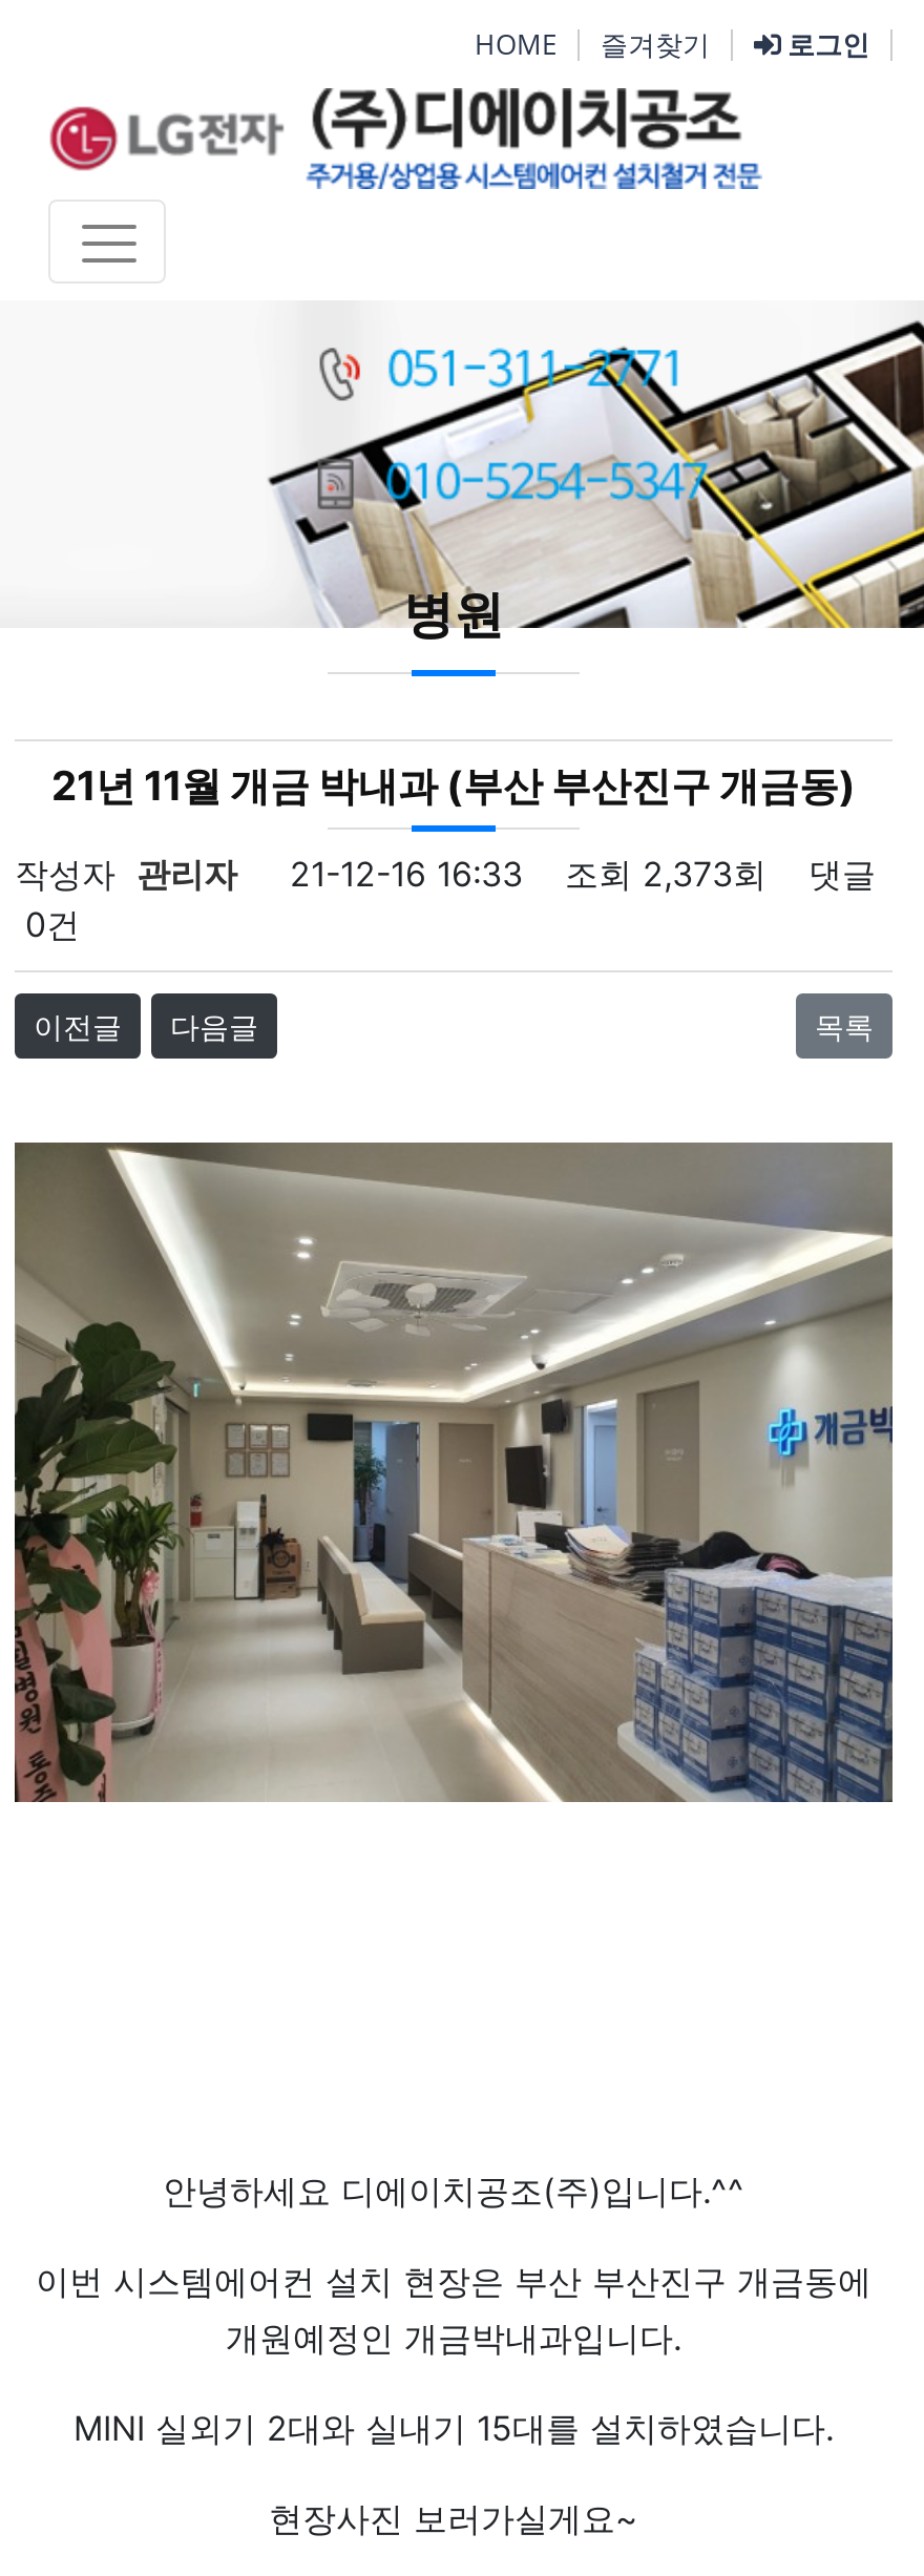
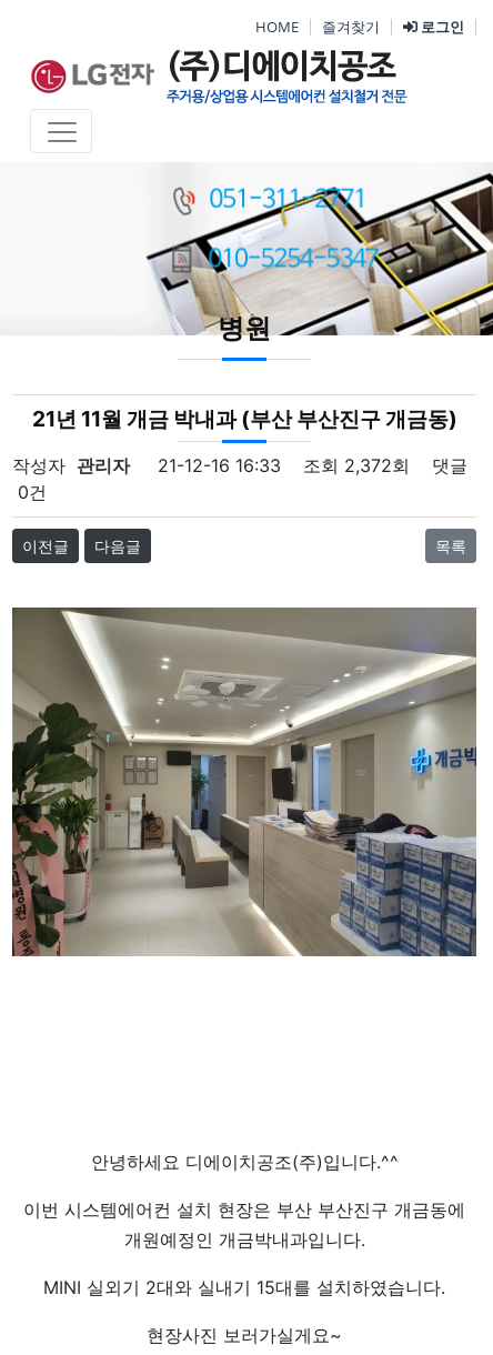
[15,853,876,895] 작성자 관리자 21-12-16 16:33 조회 2,373회 댓글 -> [12,454,467,476] 작성자 관리자 21-12-16 16:33 조회 2,372회 댓글

